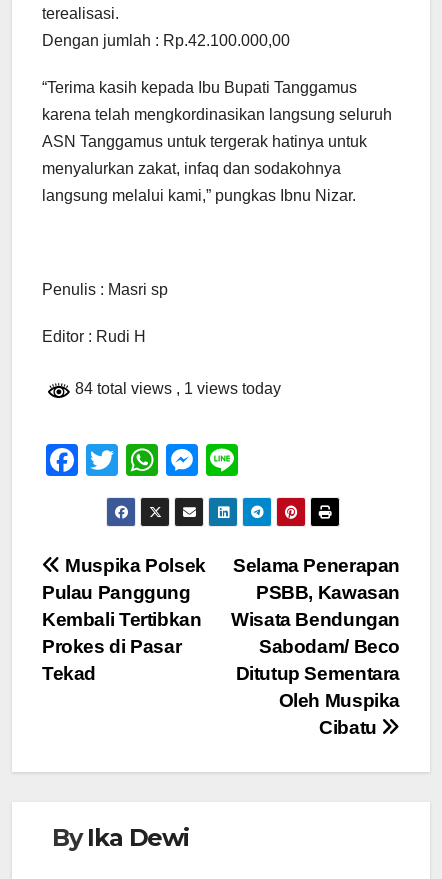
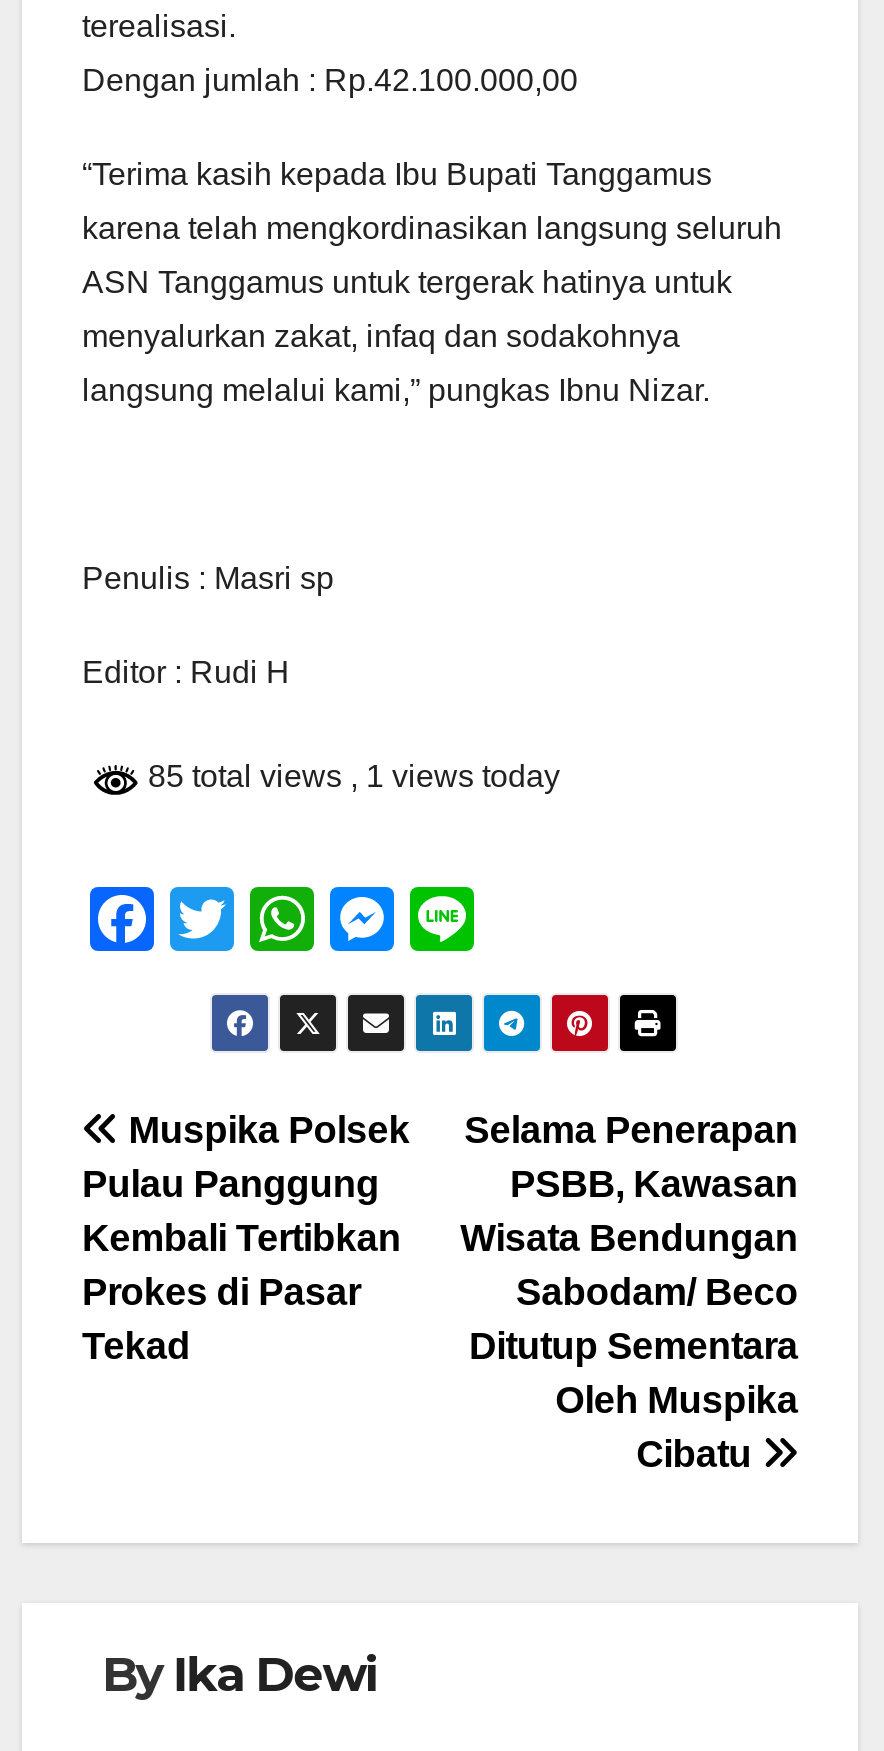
[71,380,281,397] 84 total views, 1 views today -> [140,759,560,793] 85 total views, 1 views today

